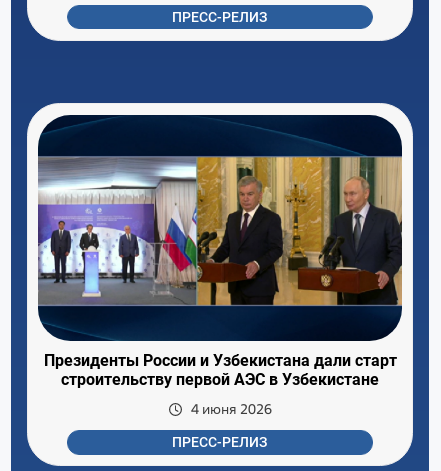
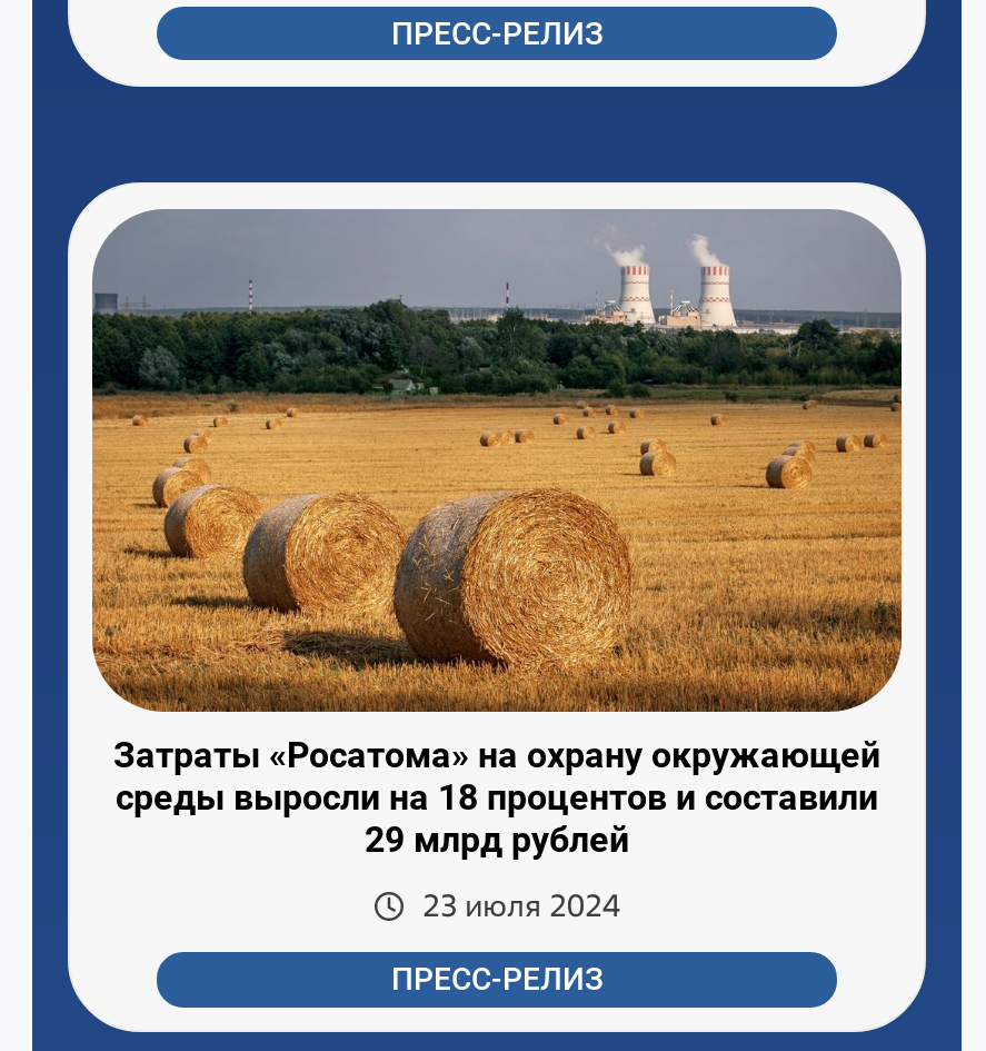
[27,84,413,389] [image] | Президенты России и Узбекистана дали старт | строительству первой АЭС в Узбекистане -> [66,180,928,861] [image] | Затраты «Росатома» на охрану окружающей | среды выросли на 18 процентов и составили | 29 млрд рублей
[190,400,271,418] 4 июня 2026 -> [422,886,620,926] 23 июля 2024

